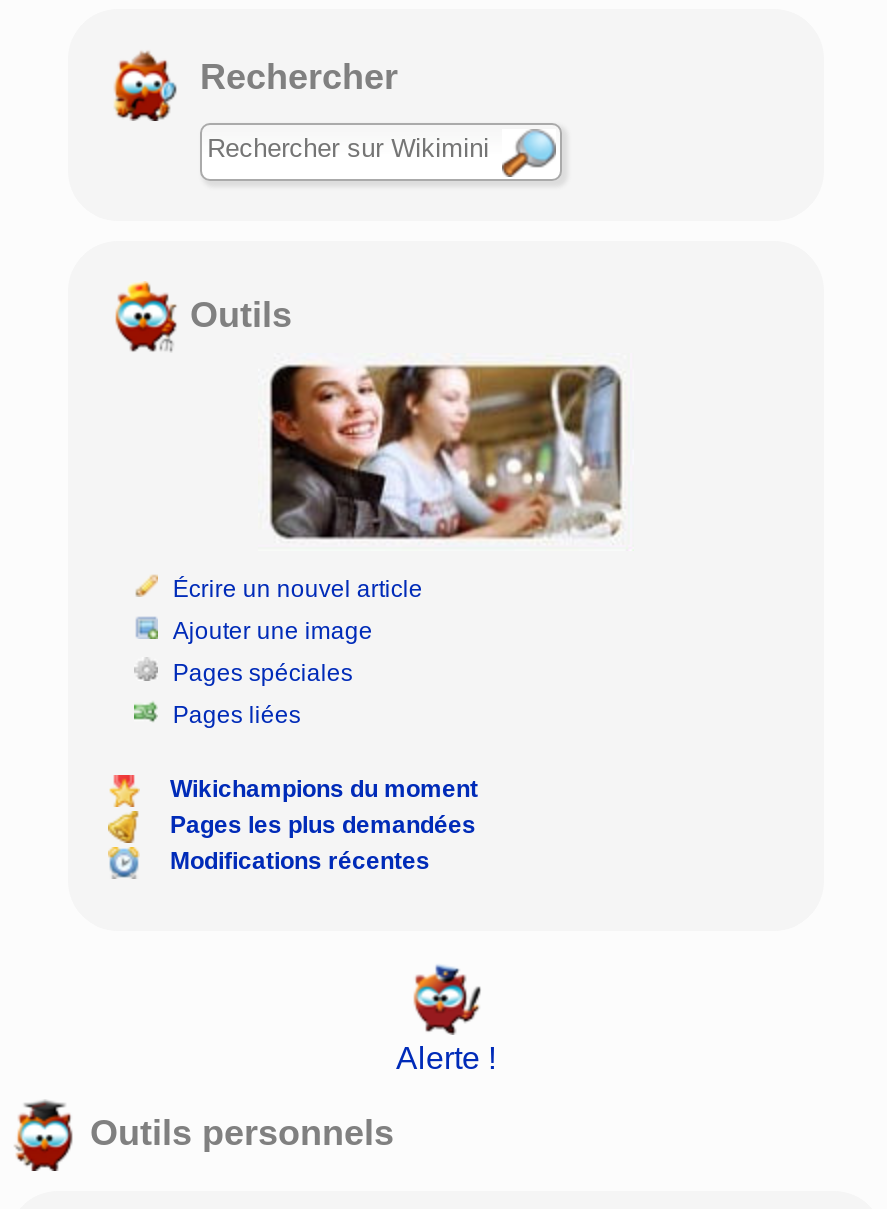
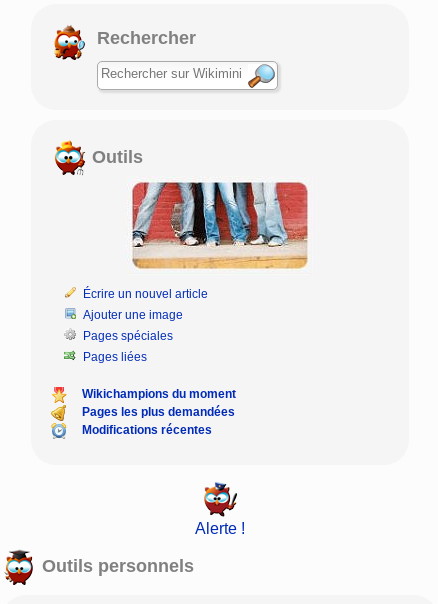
[268,363,622,541] [image] -> [132,181,308,270] [image]

